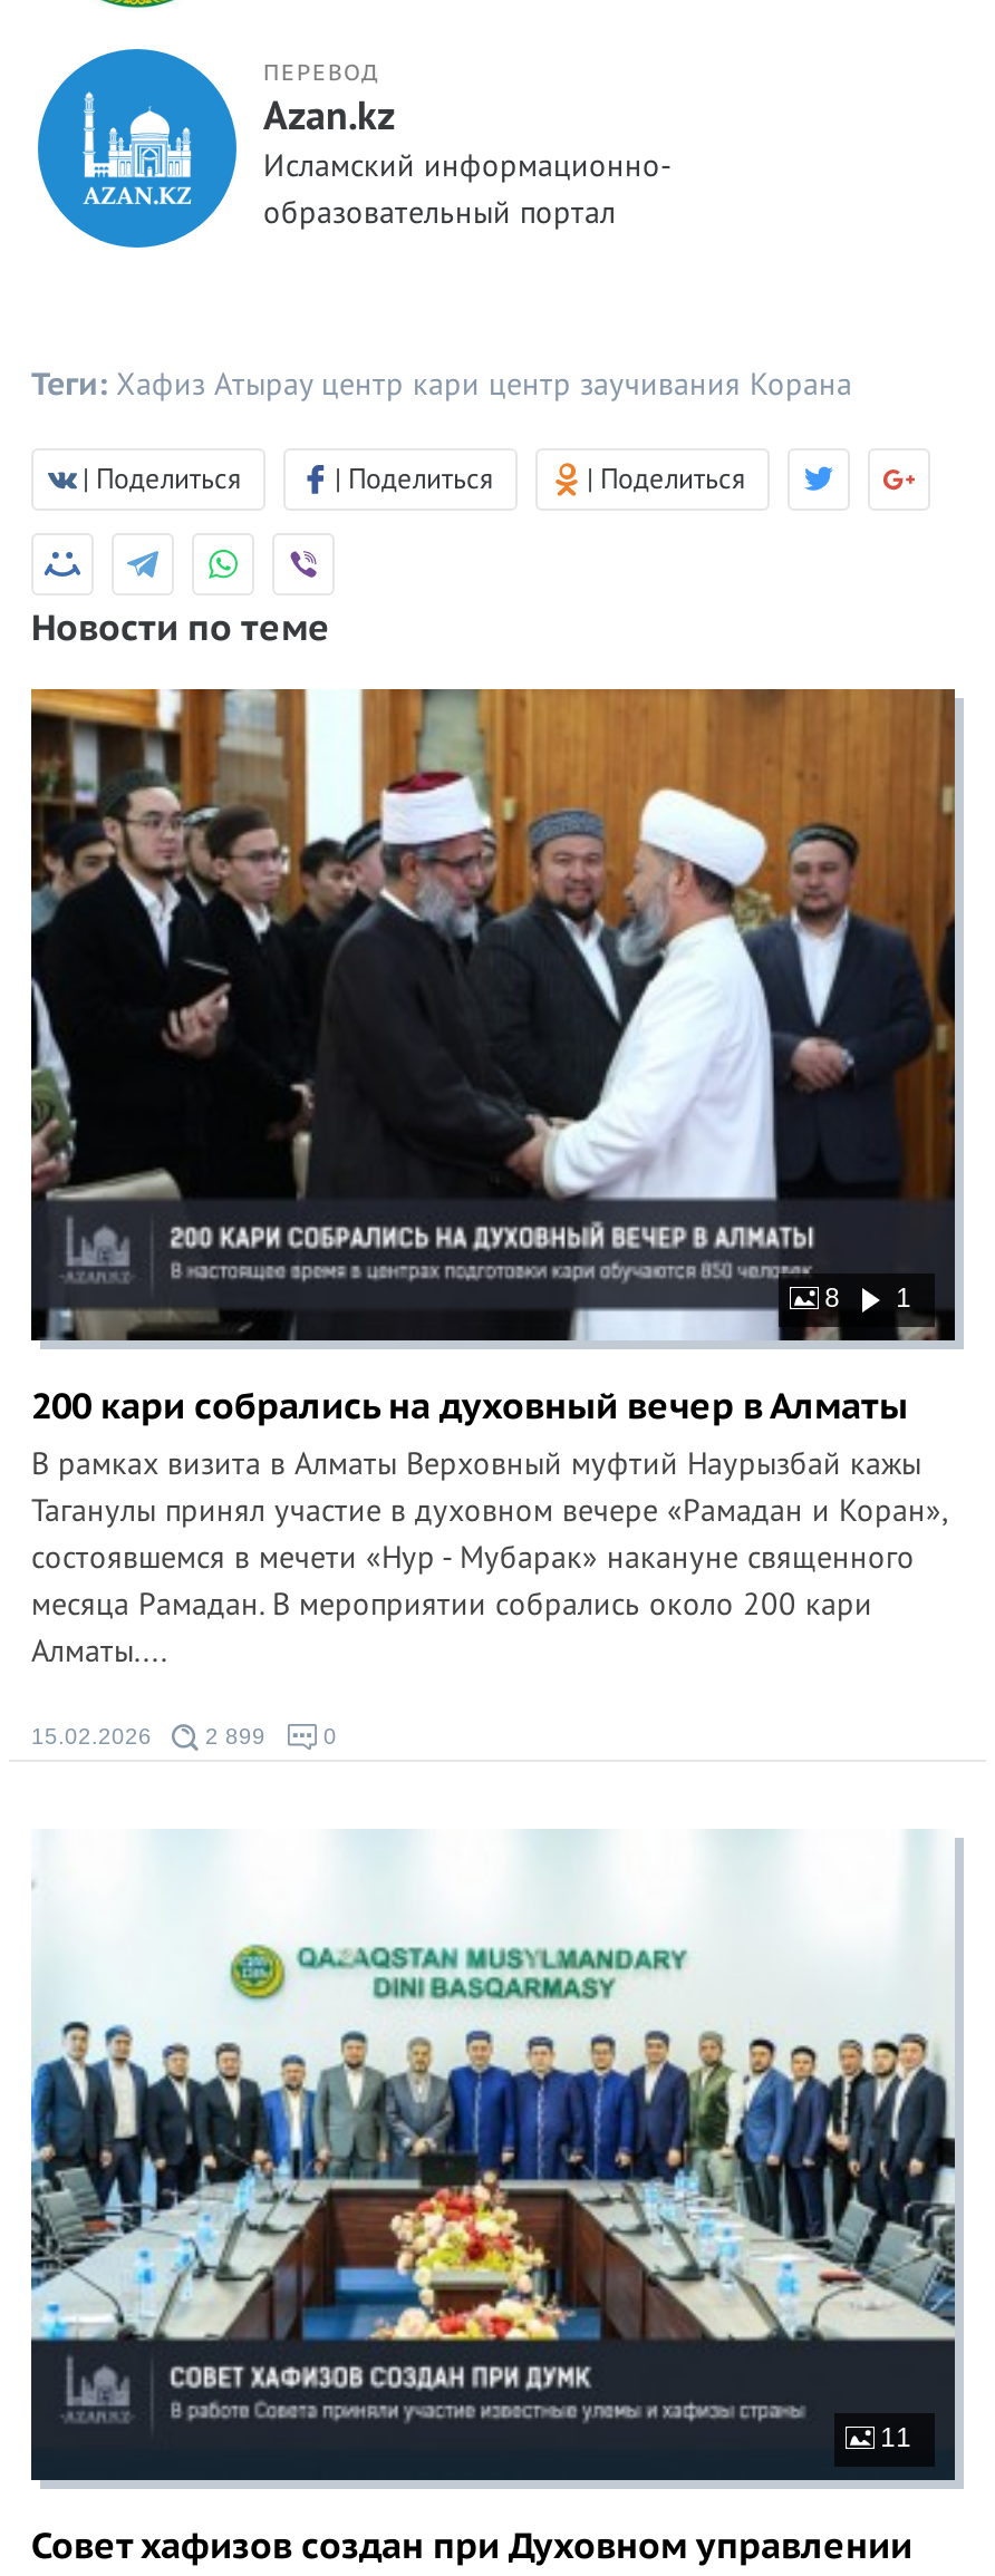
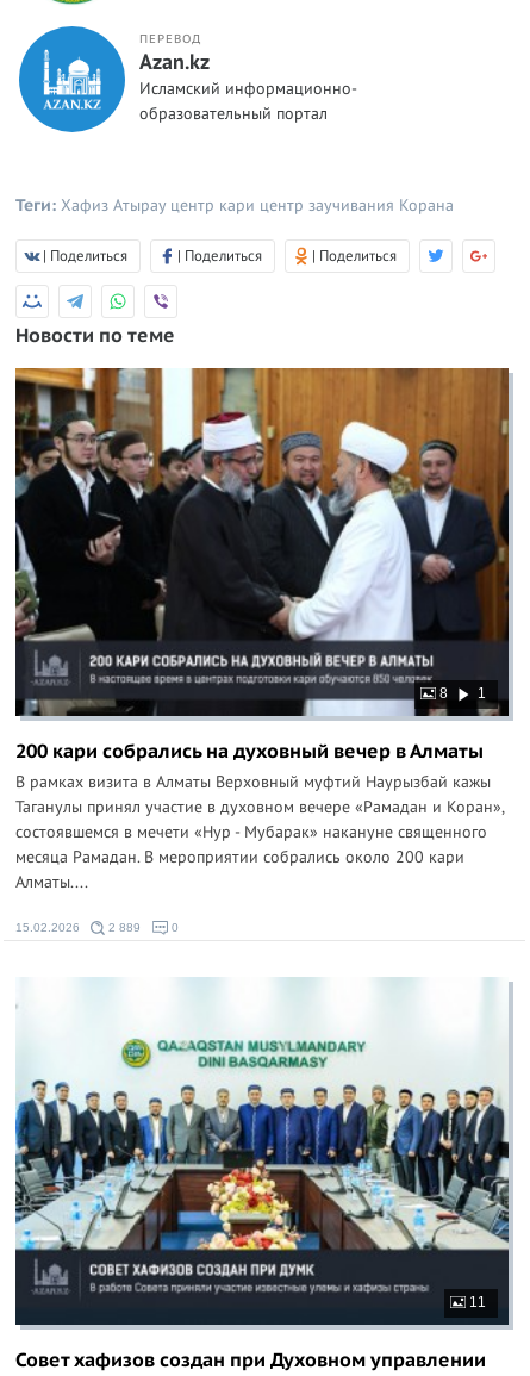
[31,1724,265,1749] 15.02.2026 2 899 -> [15,921,141,934] 15.02.2026 2 889

